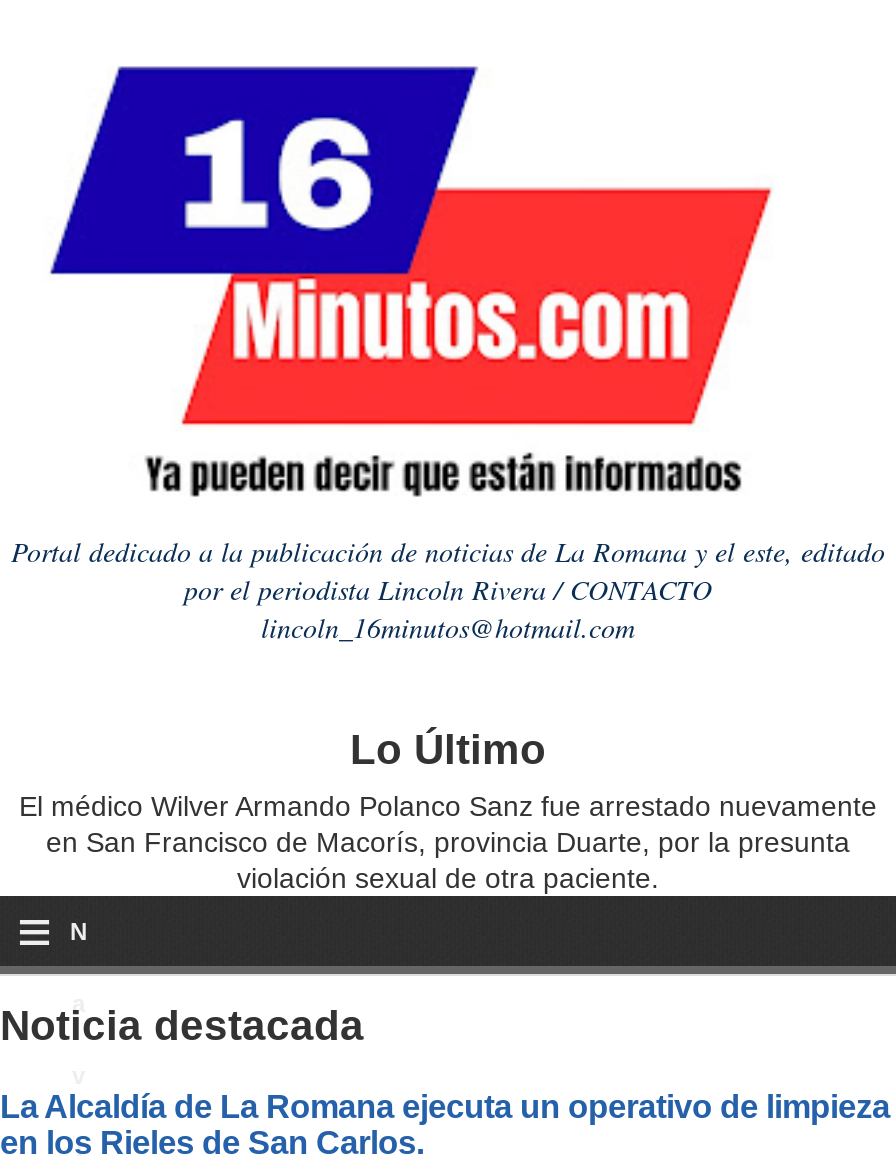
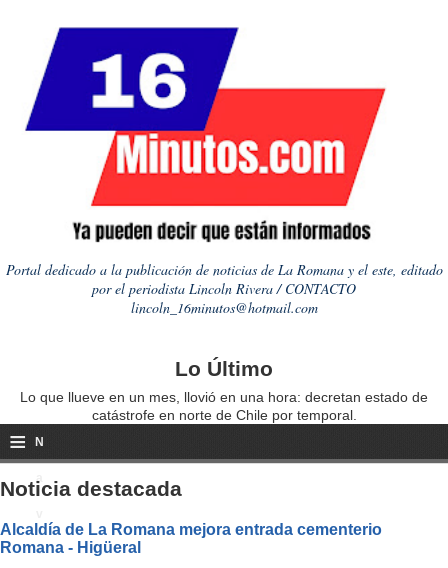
[19,790,877,894] El médico Wilver Armando Polanco Sanz fue arrestado nuevamente | en San Francisco de Macorís, provincia Duarte, por la presunta | violación sexual de otra paciente. -> [20,389,428,423] Lo que llueve en un mes, llovió en una hora: decretan estado de | catástrofe en norte de Chile por temporal.
[0,1087,890,1159] La Alcaldía de La Romana ejecuta un operativo de limpieza | en los Rieles de San Carlos. -> [0,520,382,556] Alcaldía de La Romana mejora entrada cementerio | Romana - Higüeral

